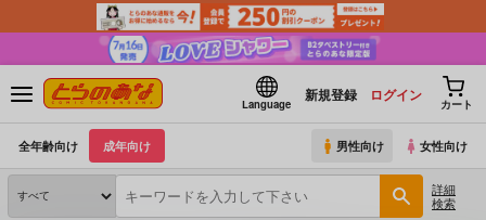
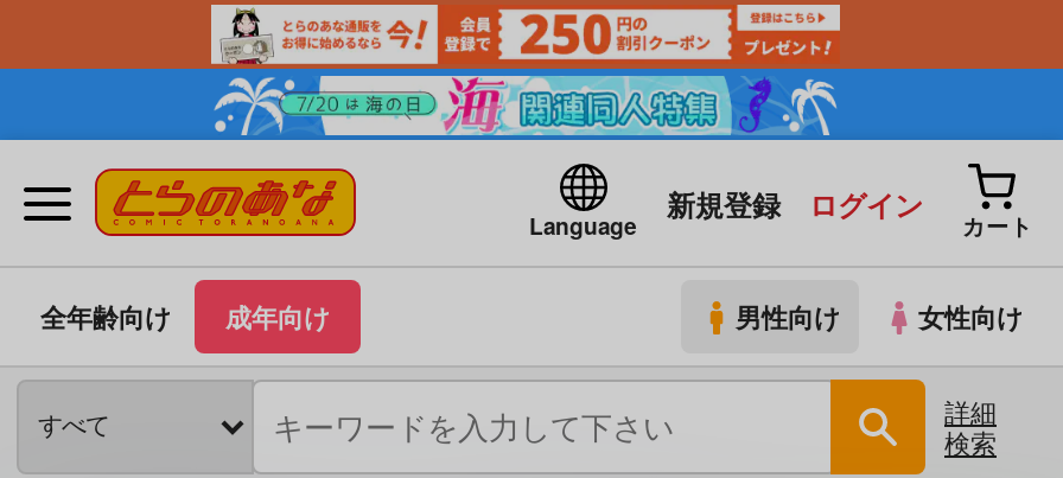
[3,31,483,66] [image] -> [7,66,1056,142] [image]

